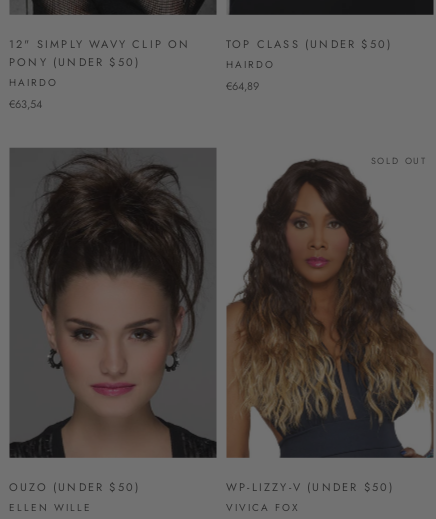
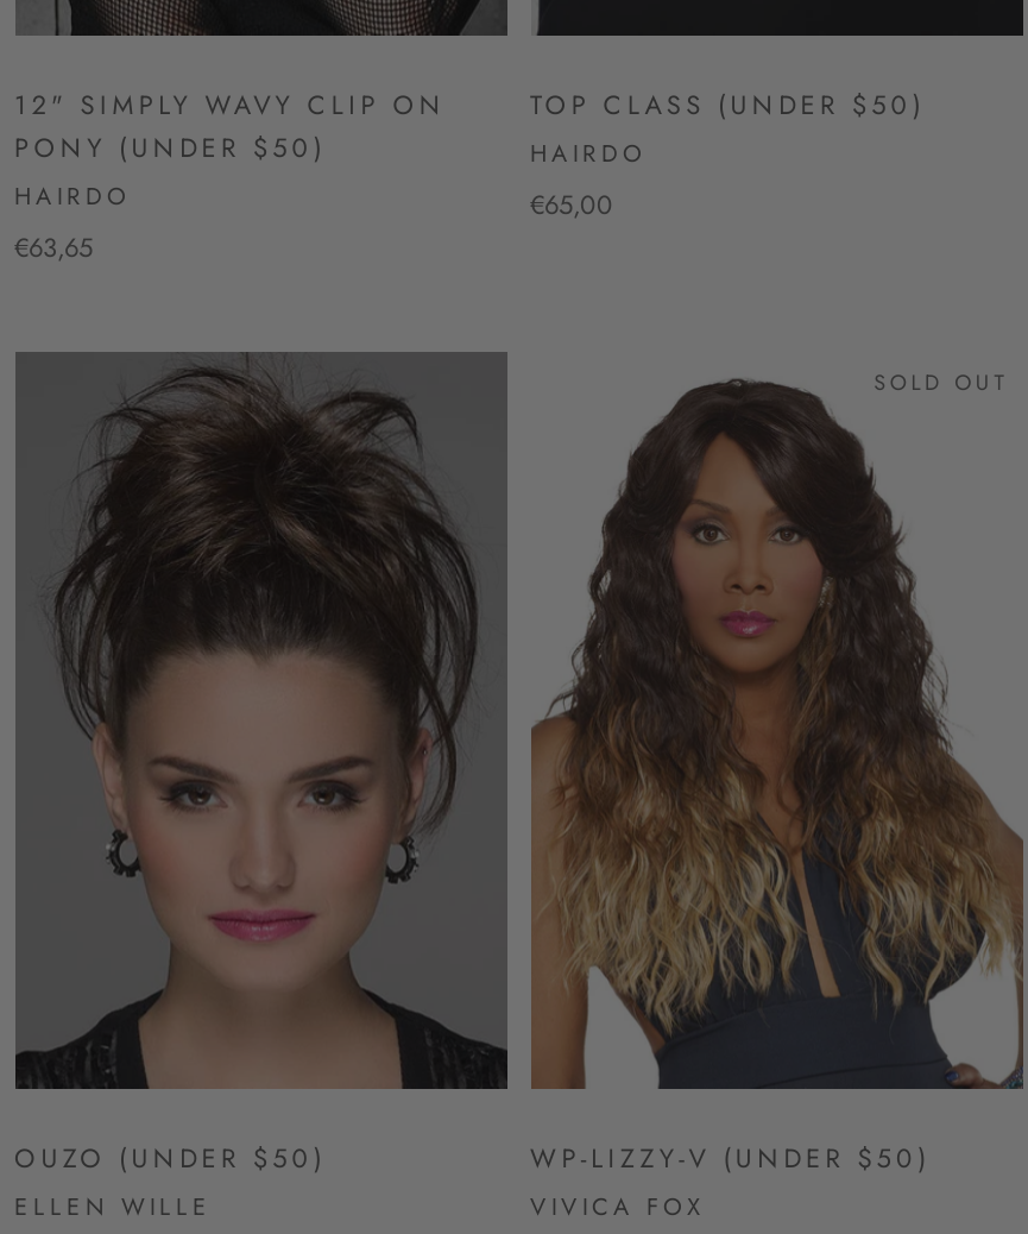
[226,78,259,94] €64,89 -> [530,185,613,223] €65,00
[9,96,42,112] €63,54 -> [14,227,93,265] €63,65

